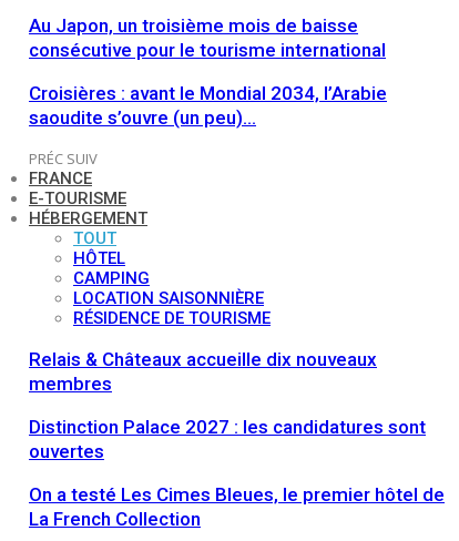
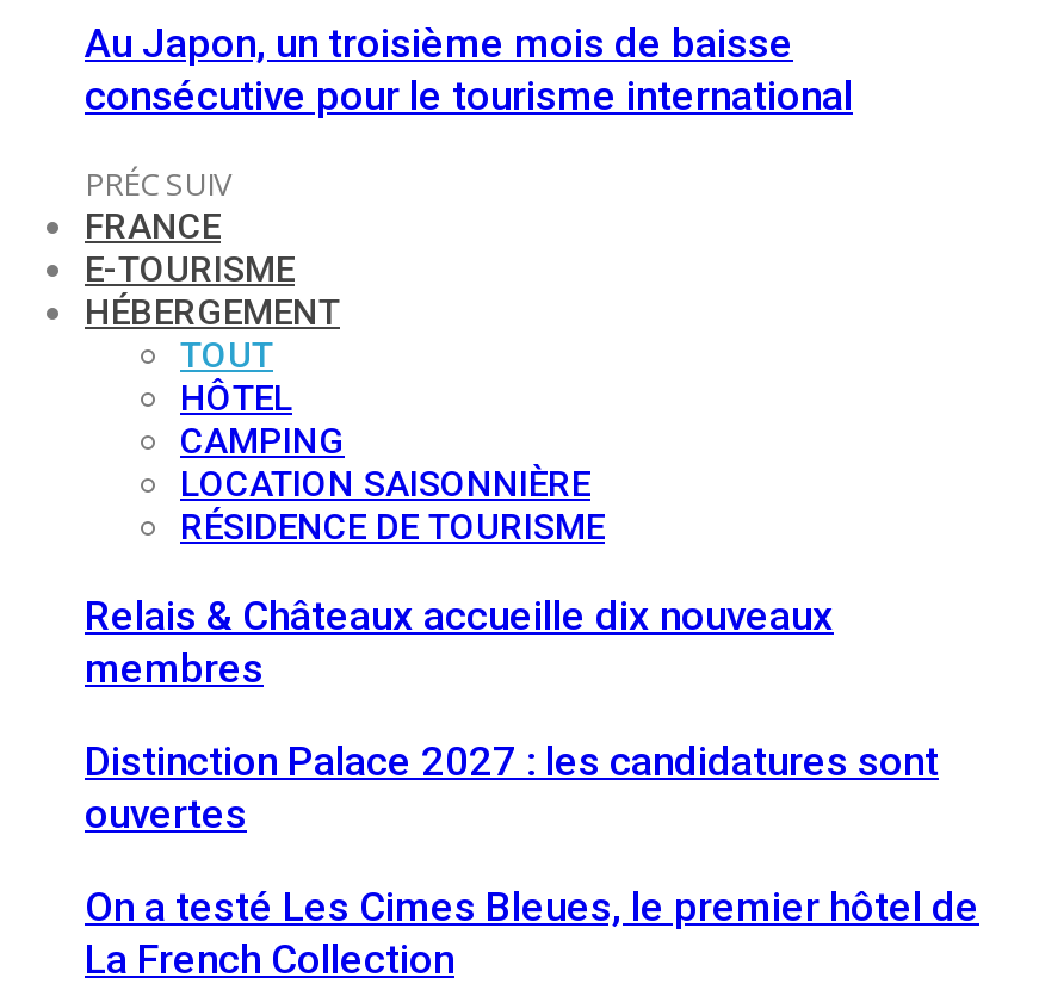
[29,82,387,129] Croisières : avant le Mondial 2034, l’Arabie | saoudite s’ouvre (un peu)… -> none

